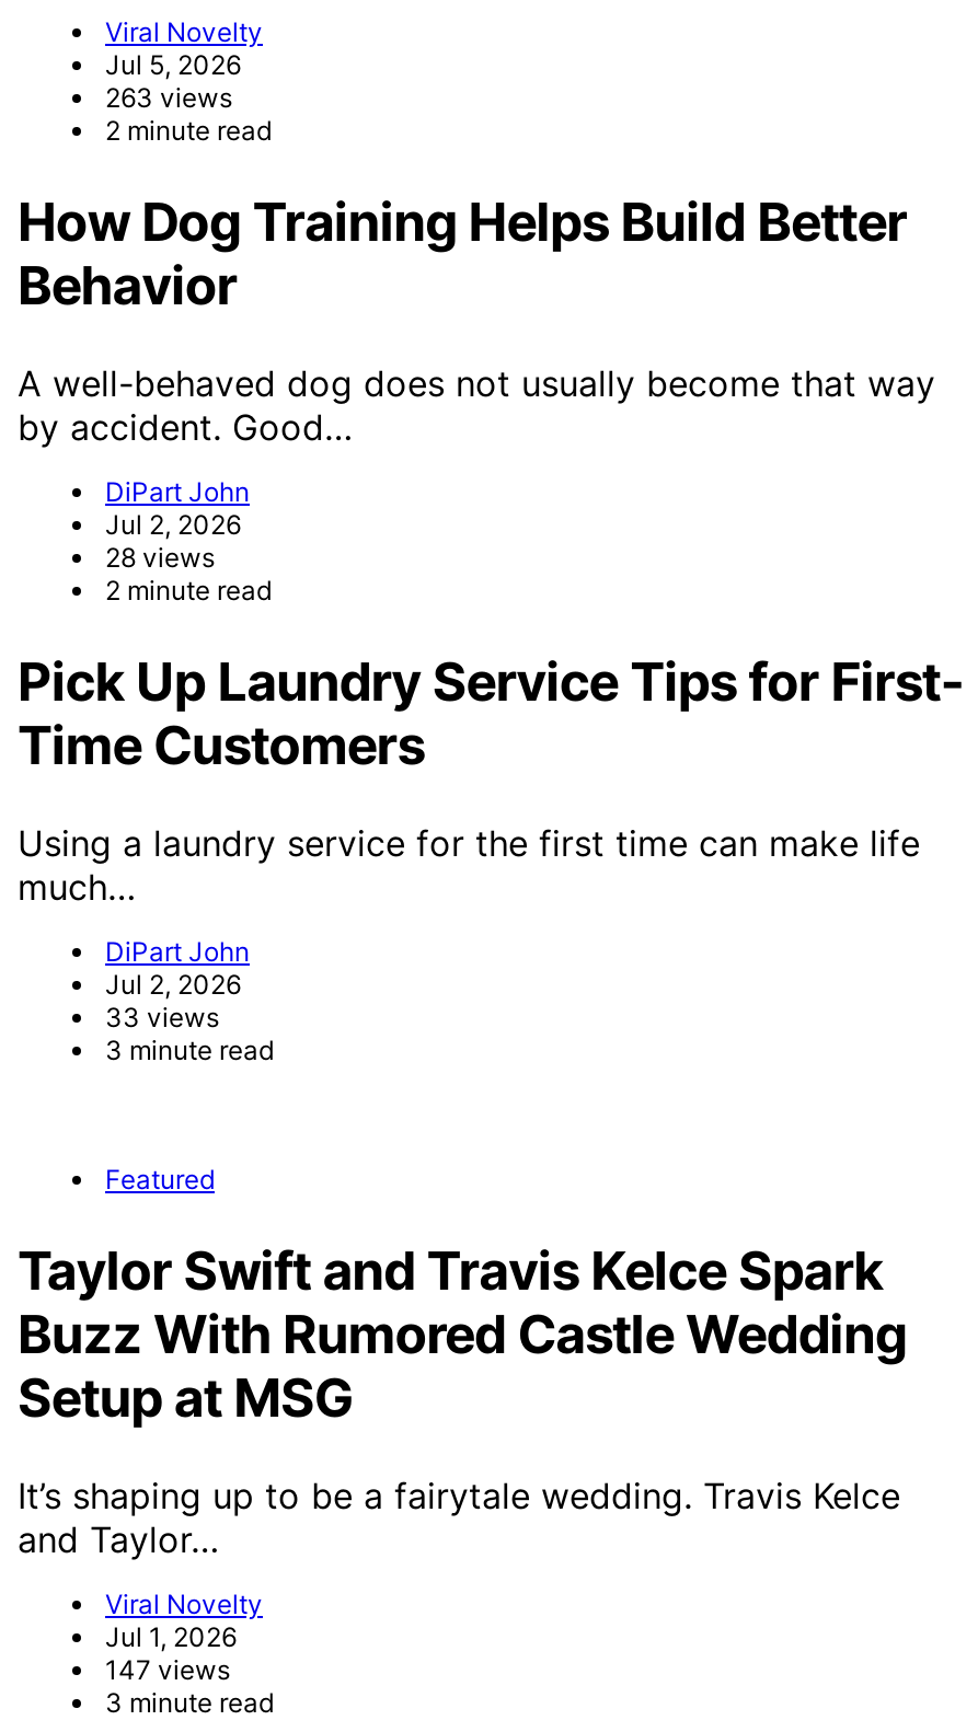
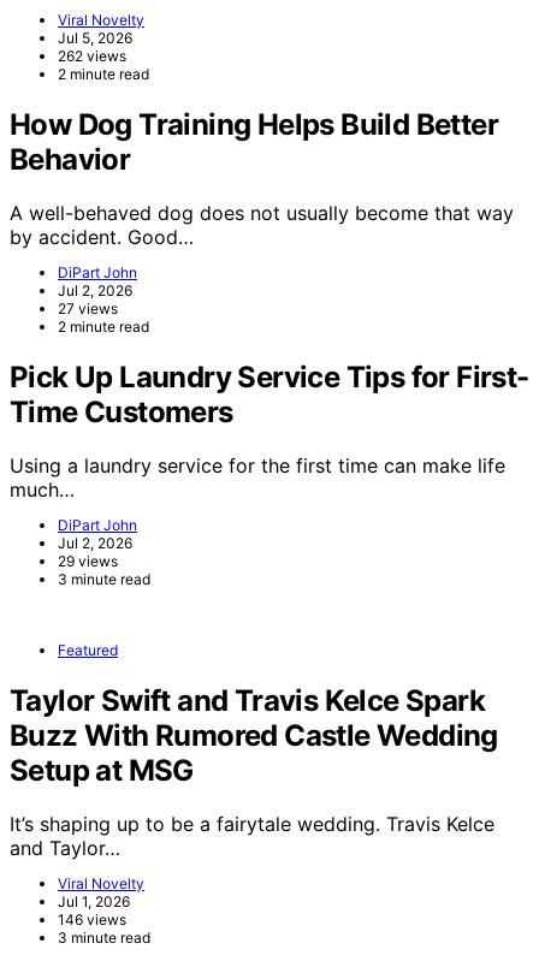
[105,82,232,115] 263 views -> [58,47,126,65] 262 views
[105,541,215,574] 28 views -> [58,300,118,318] 27 views
[105,1001,219,1034] 33 views -> [58,552,118,570] 29 views
[105,1653,230,1686] 147 views -> [58,910,126,928] 146 views

